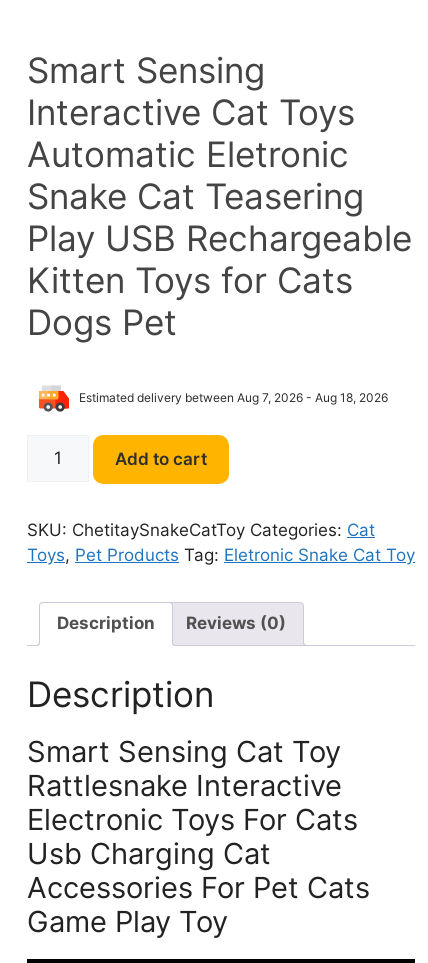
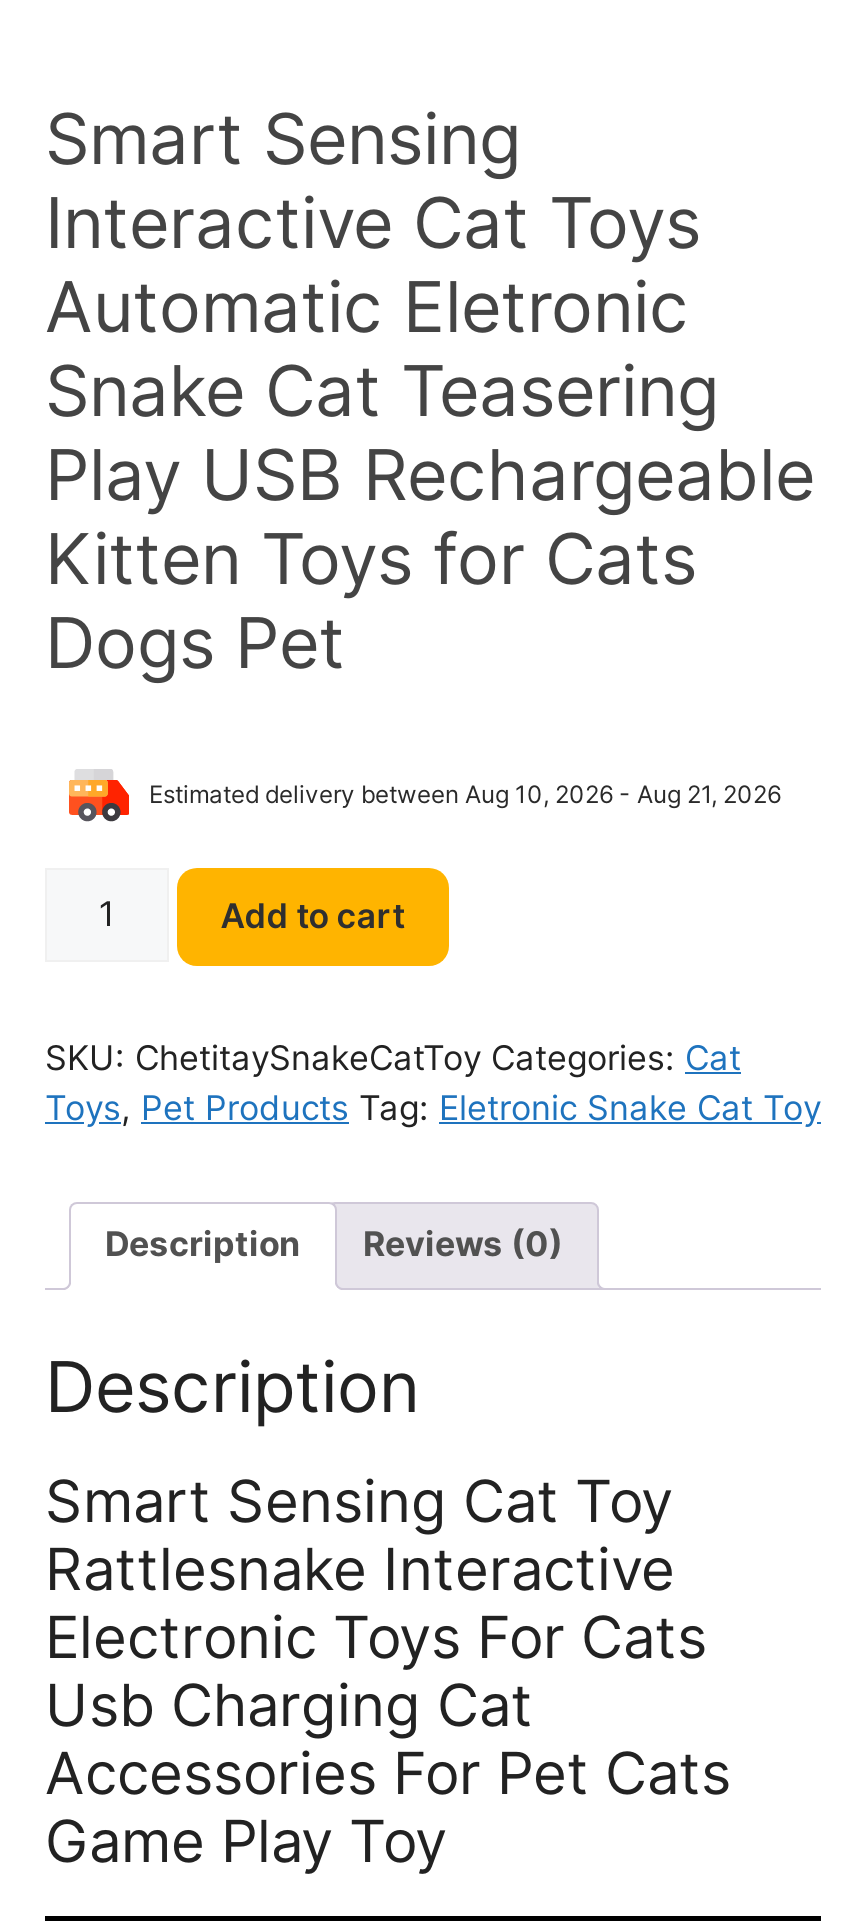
[76,390,388,405] Estimated delivery between Aug 7, 2026 - Aug 18, 2026 -> [143,778,781,808] Estimated delivery between Aug 10, 2026 - Aug 21, 2026

